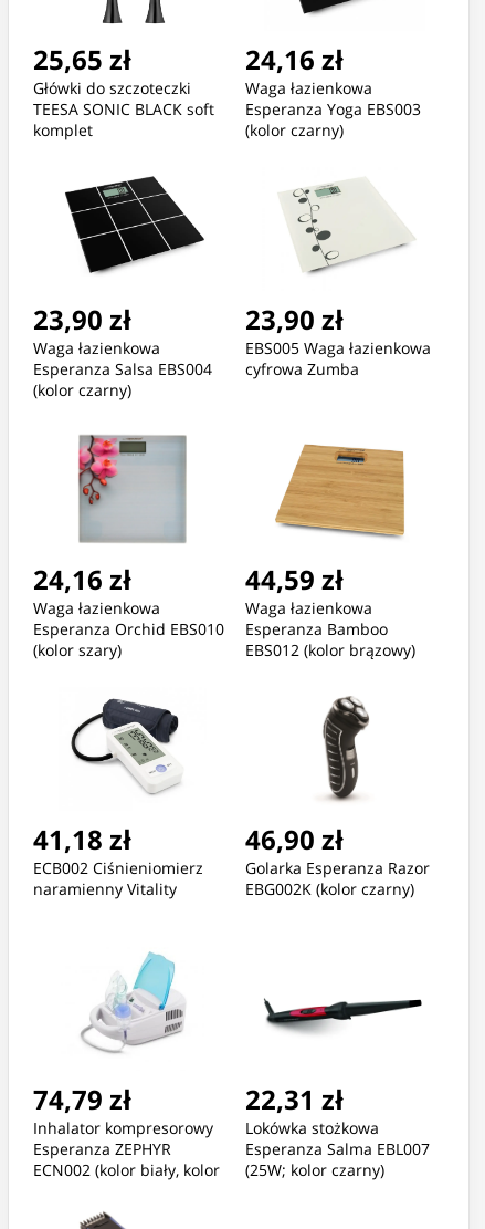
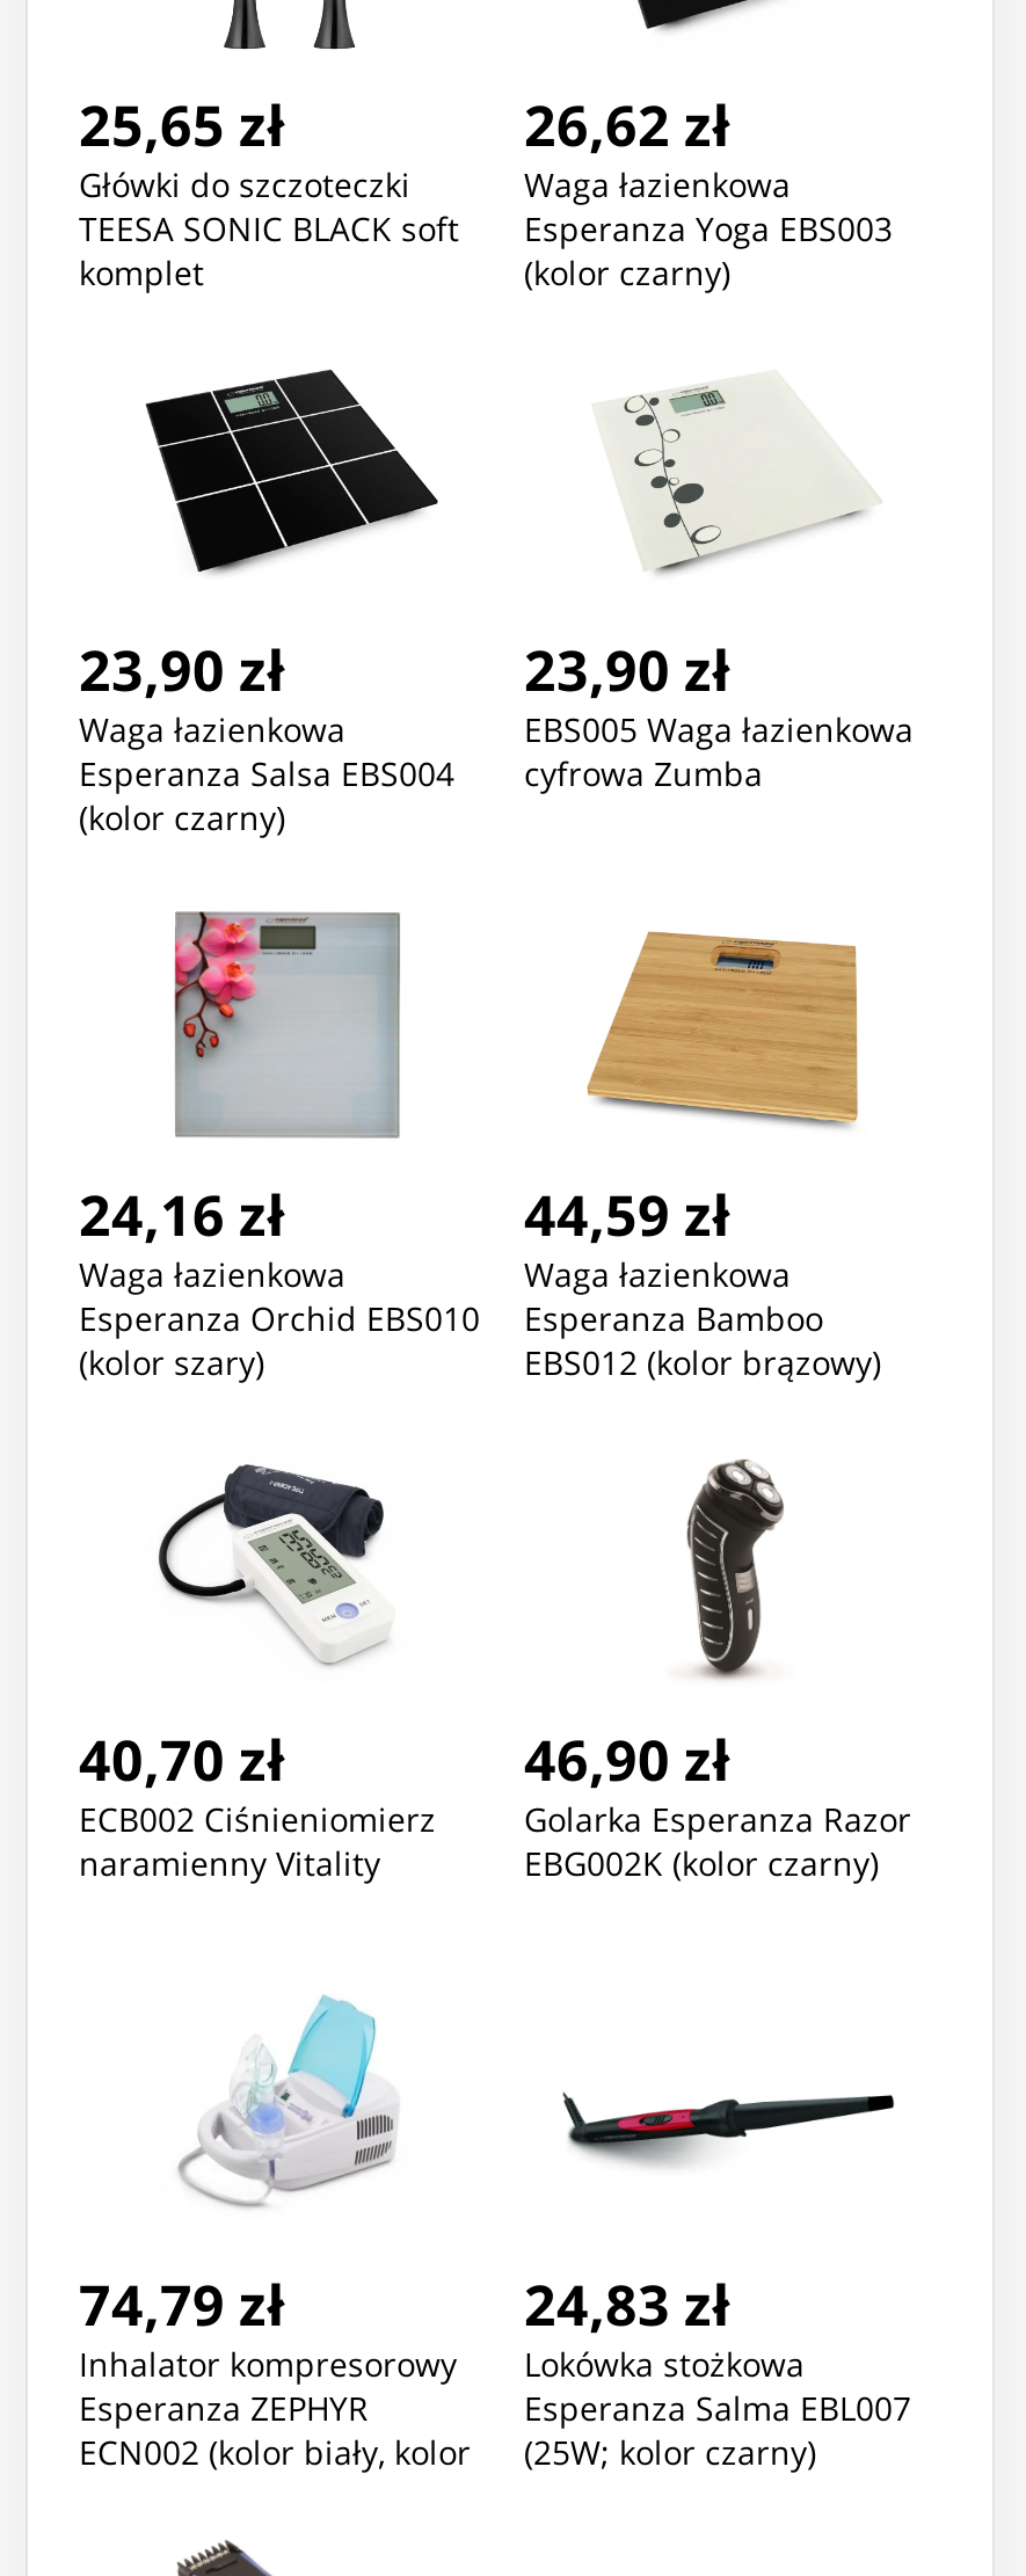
[245,41,344,77] 24,16 zł -> [524,86,730,162] 26,62 zł
[33,821,131,857] 41,18 zł -> [79,1720,285,1797] 40,70 zł
[245,1081,344,1117] 22,31 zł -> [524,2265,730,2342] 24,83 zł

